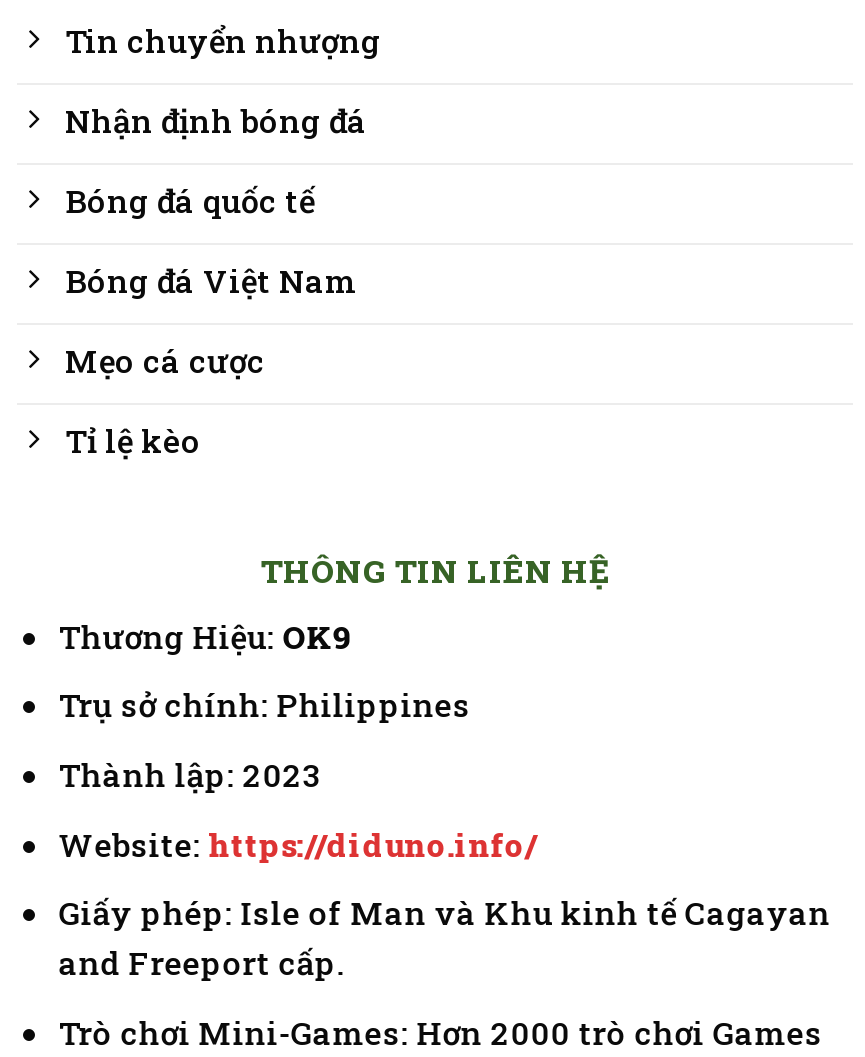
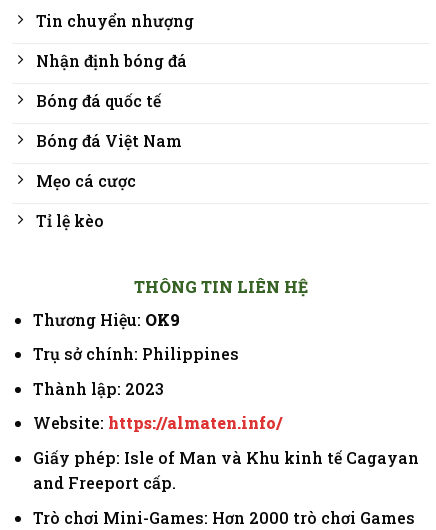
[59,822,537,864] Website: https://diduno.info/ -> [33,412,282,433] Website: https://almaten.info/

